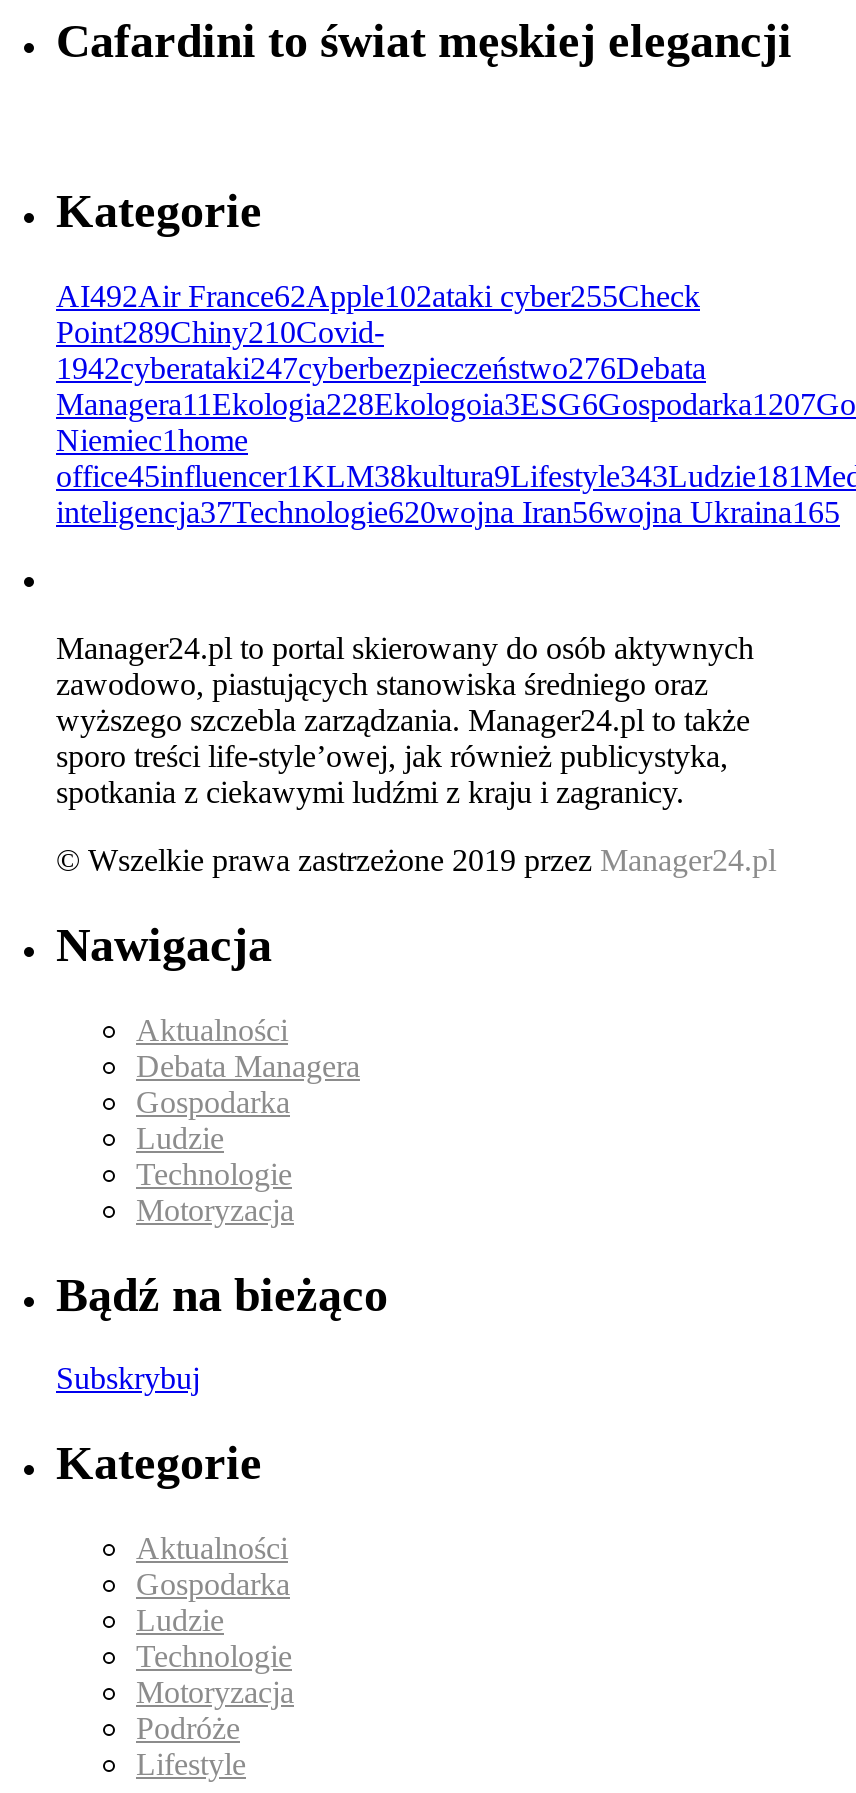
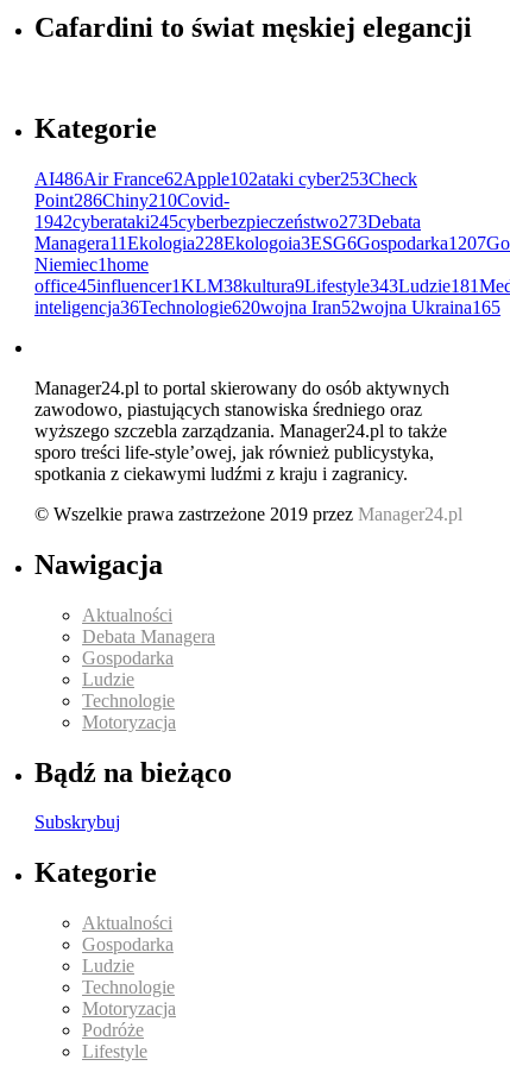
[56,279,700,313] AI492Air France62Apple102ataki cyber255Check -> [34,169,417,189] AI486Air France62Apple102ataki cyber253Check
[56,315,384,349] Point289Chiny210Covid- -> [34,190,229,210] Point286Chiny210Covid-
[56,351,706,385] 1942cyberataki247cyberbezpieczeństwo276Debata -> [34,211,421,232] 1942cyberataki245cyberbezpieczeństwo273Debata
[56,495,840,529] inteligencja37Technologie620wojna Iran56wojna Ukraina165 -> [34,297,500,317] inteligencja36Technologie620wojna Iran52wojna Ukraina165

